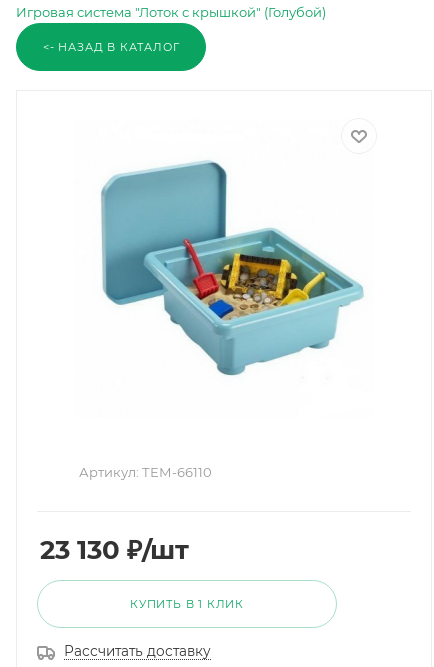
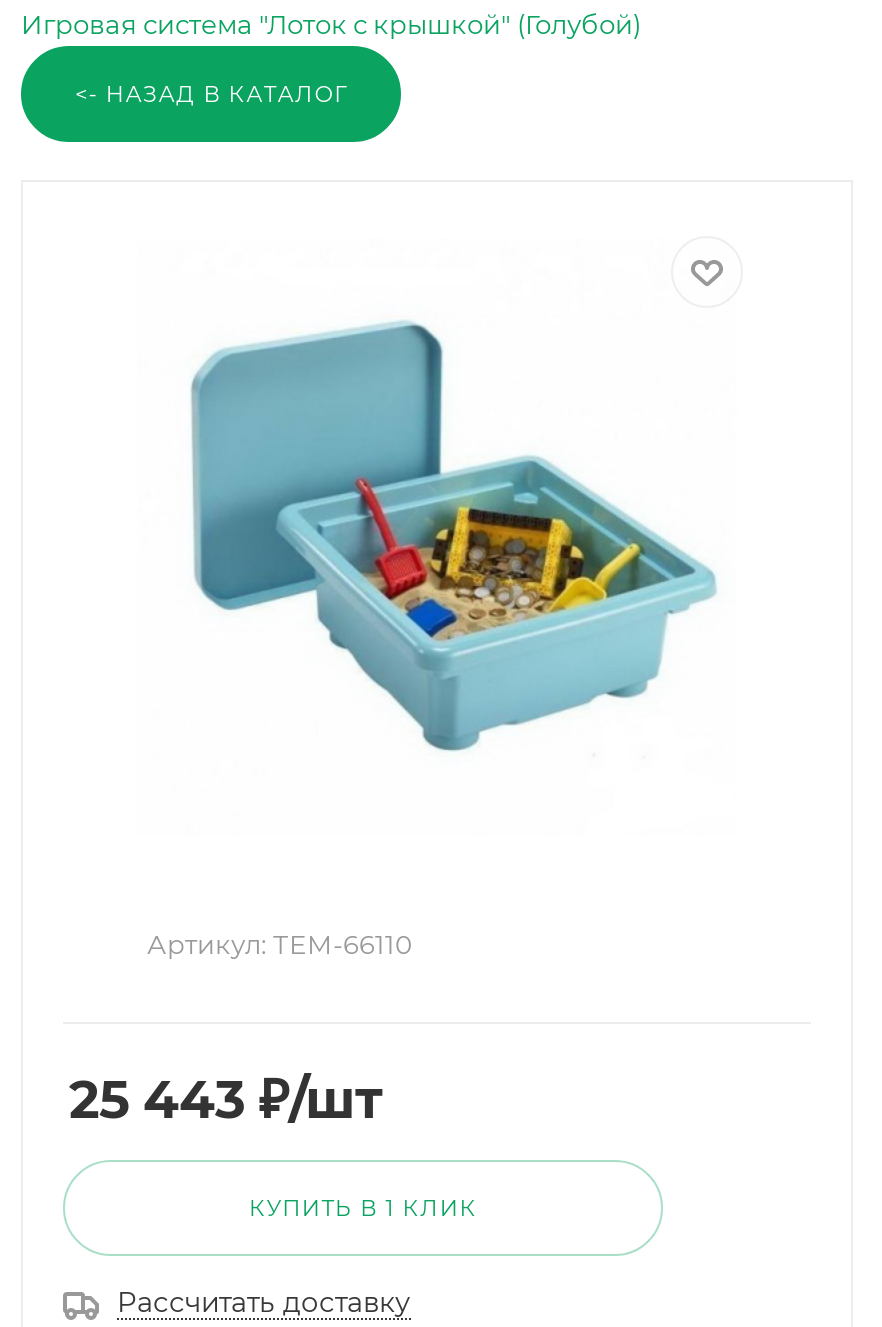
[40,534,189,566] 23 130 ₽/шт -> [69,1068,383,1132] 25 443 ₽/шт

